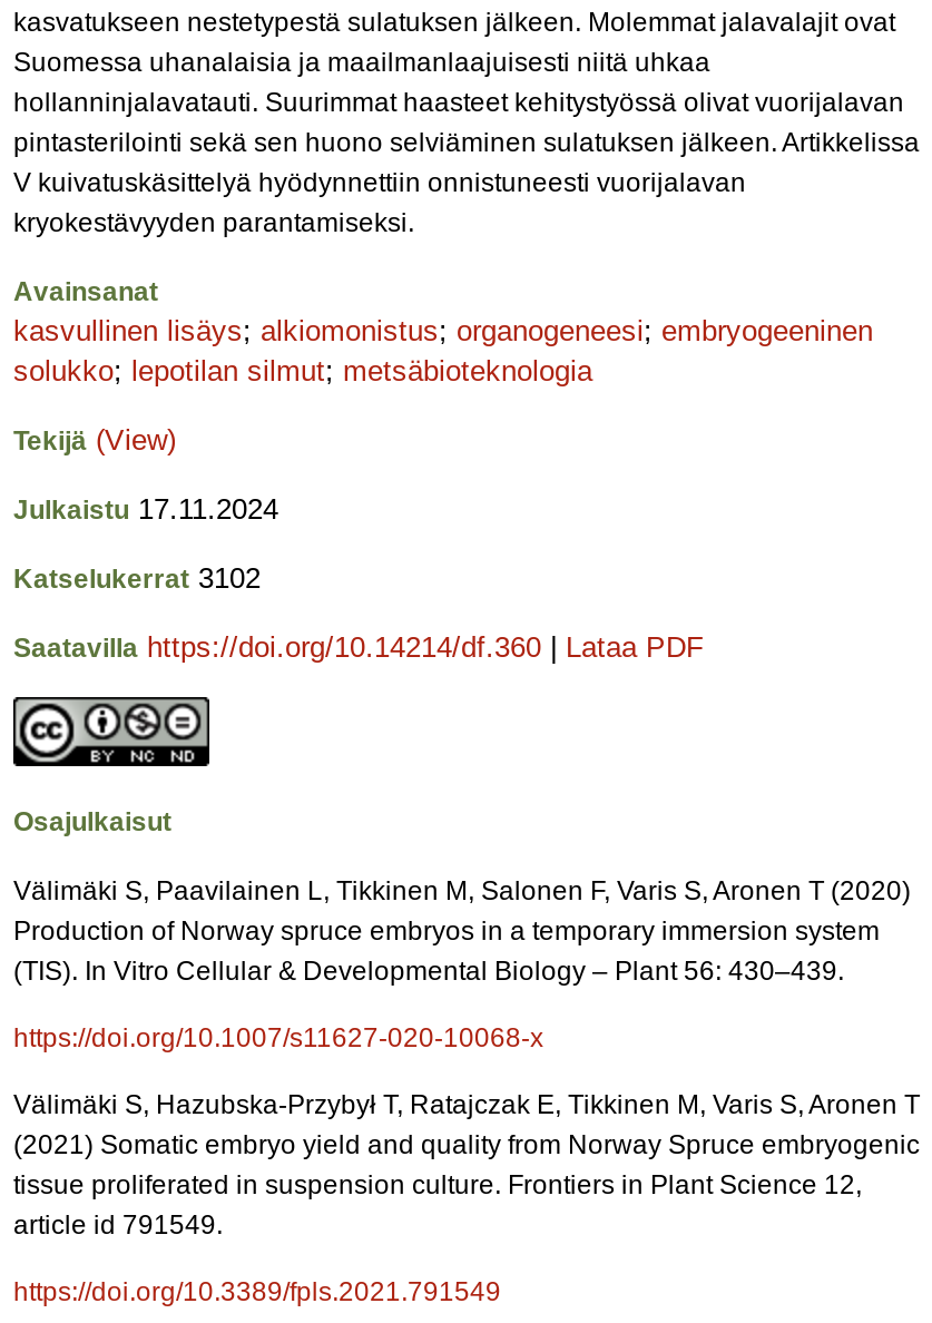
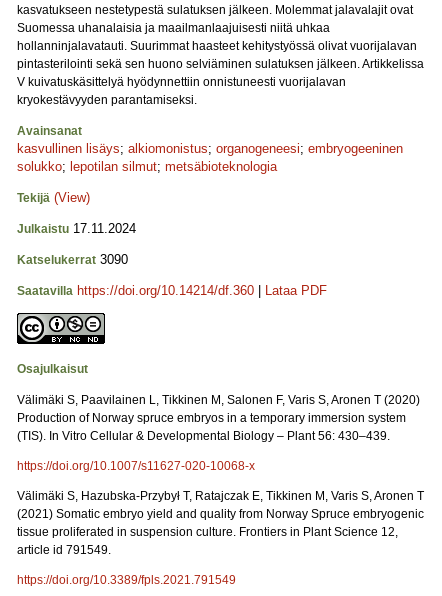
[13,561,261,595] Katselukerrat 3102 -> [17,252,128,267] Katselukerrat 3090

